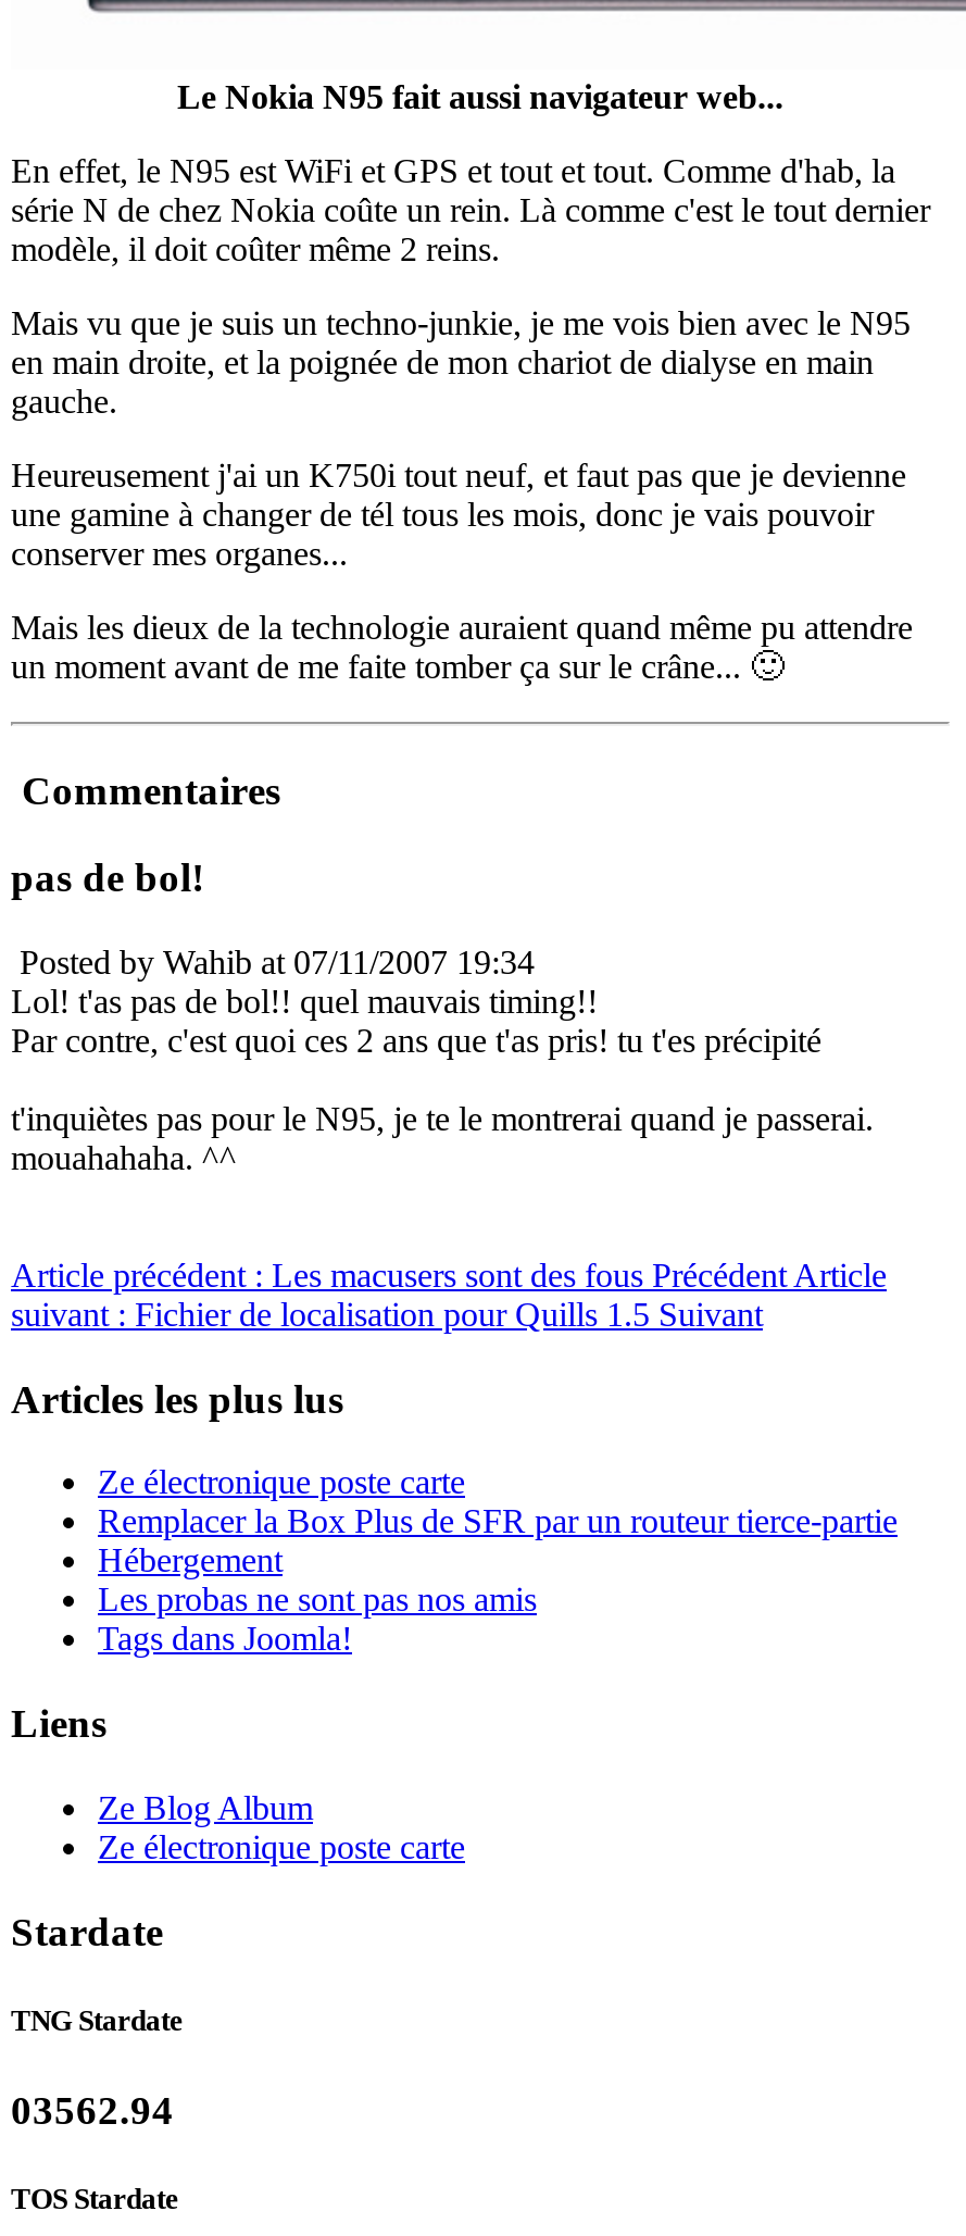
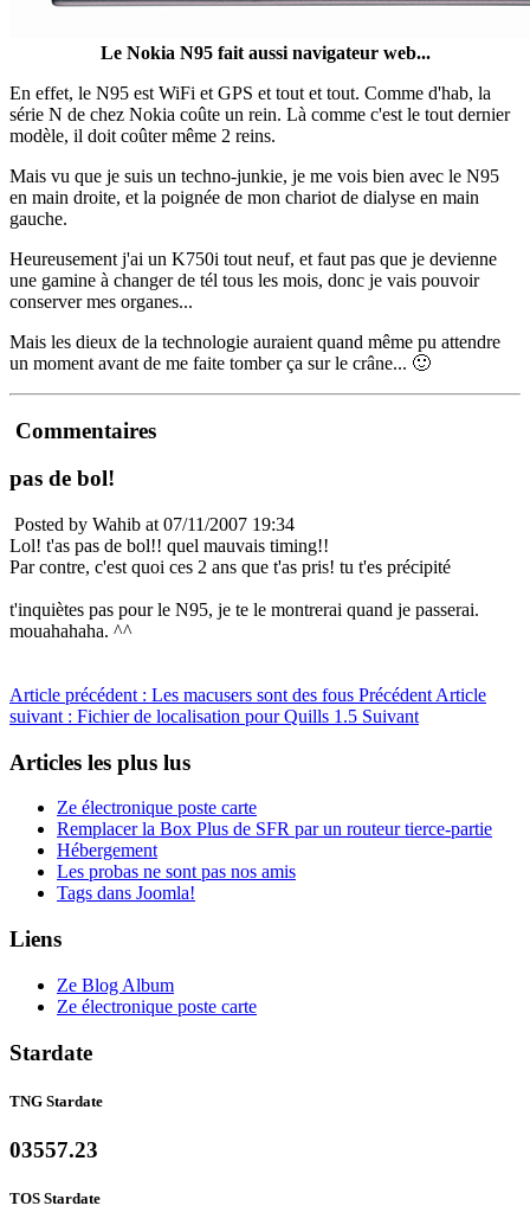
[11,2087,174,2133] 03562.94 -> [9,1137,98,1162] 03557.23

